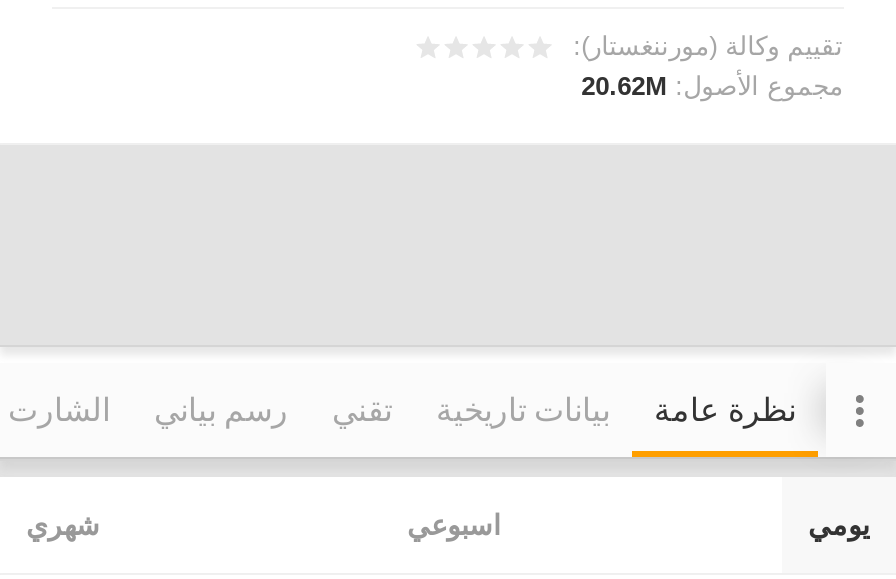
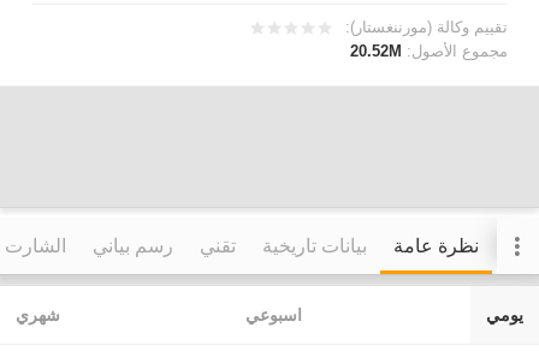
[581,71,843,101] مجموع الأصول: 20.62M -> [350,42,507,60] مجموع الأصول: 20.52M

